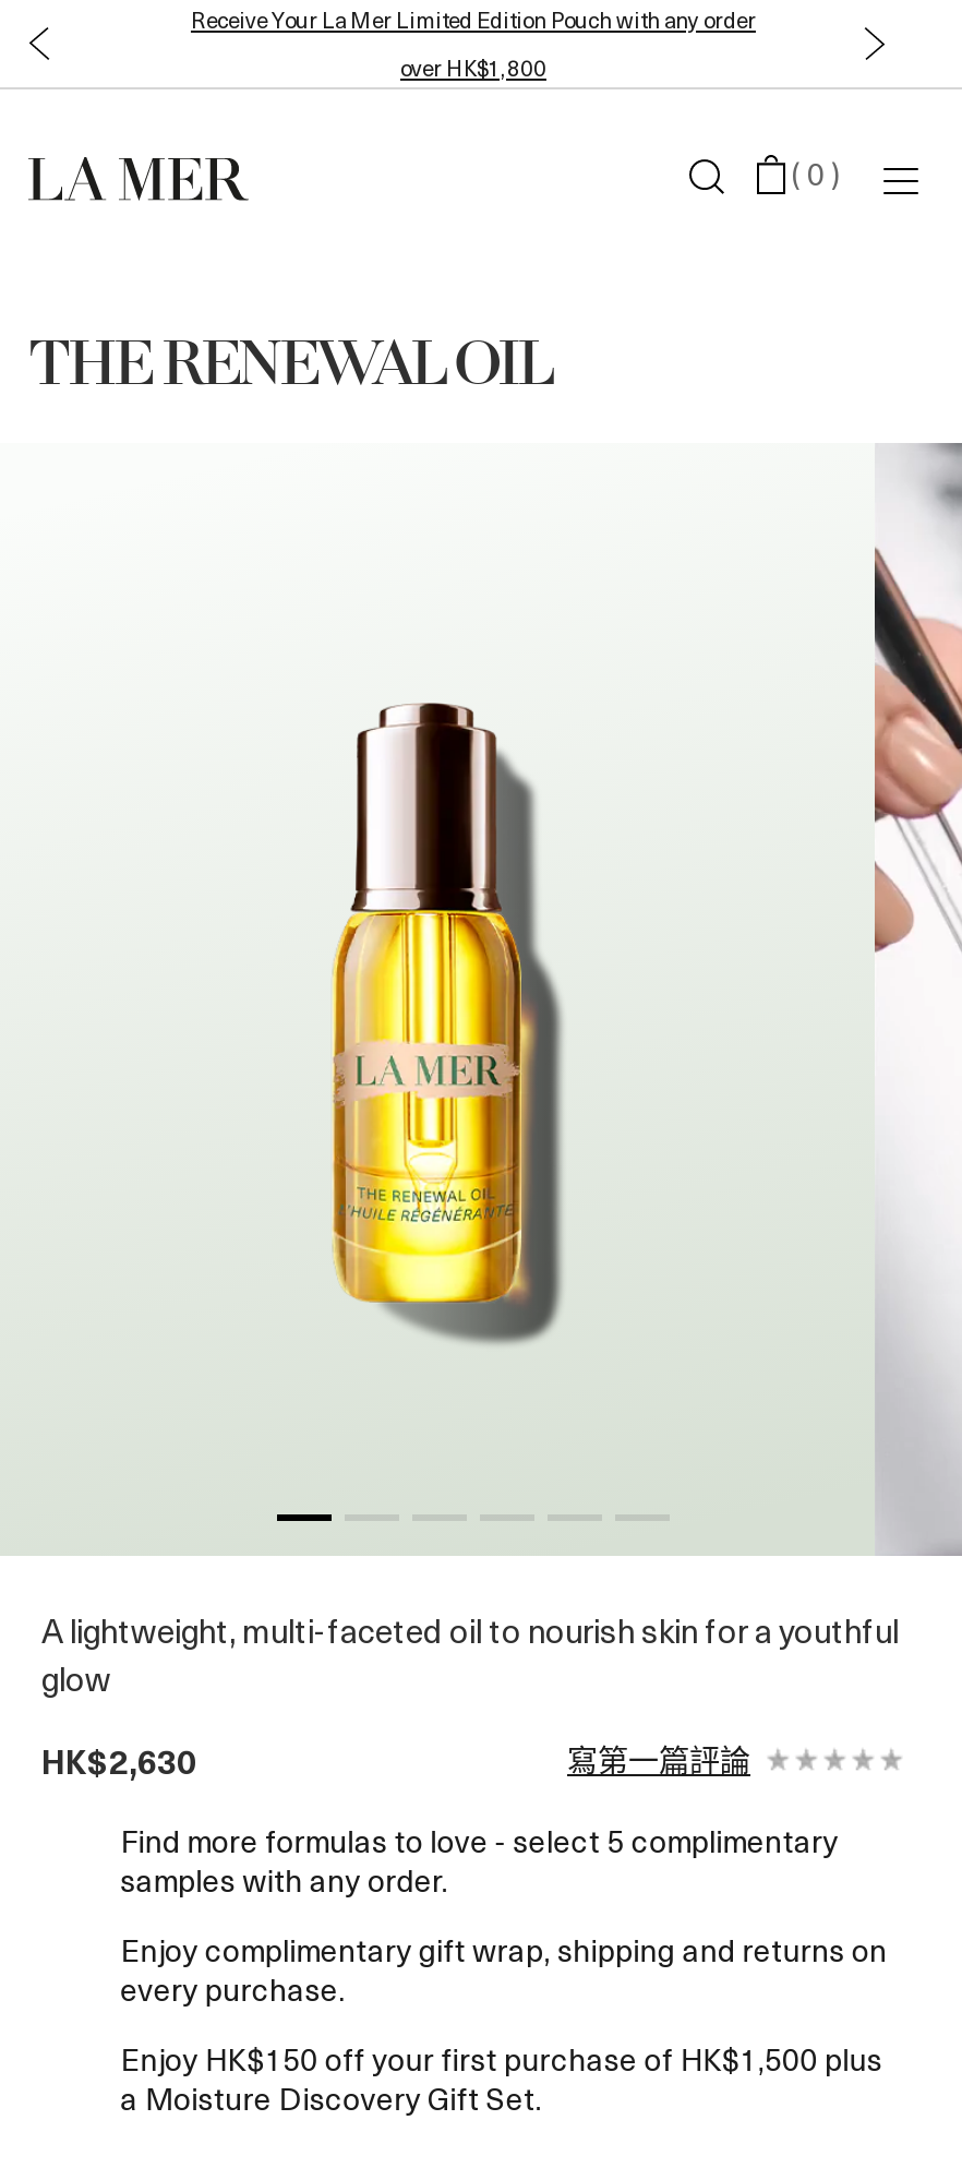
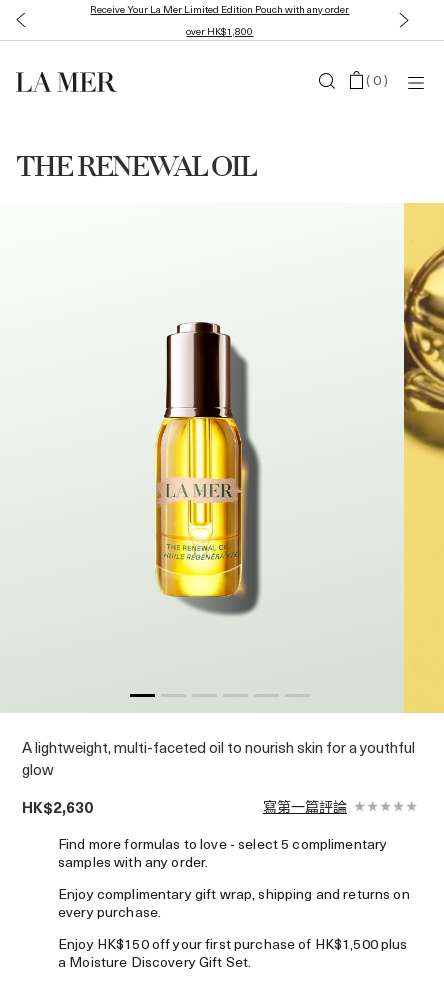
[873,441,955,1556] [image] -> [403,202,441,714] [image]

